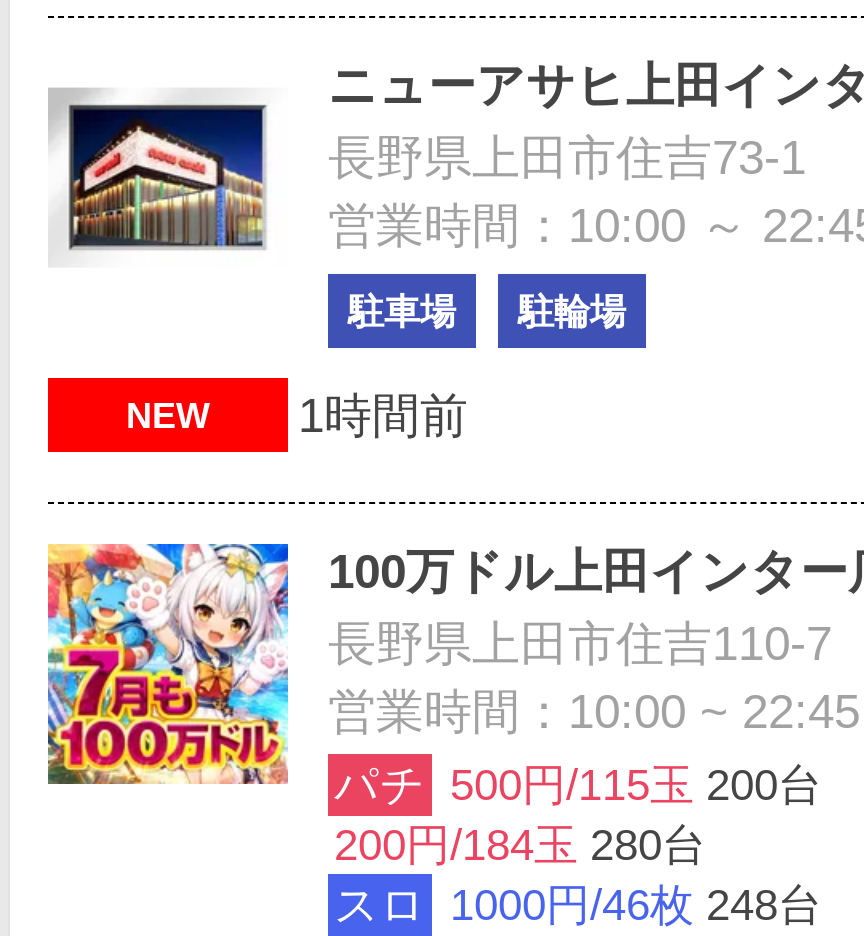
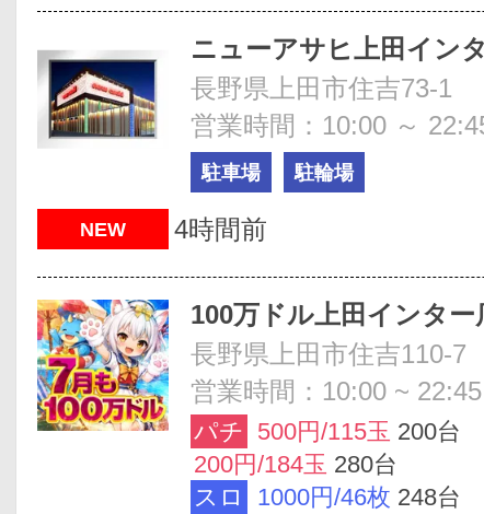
[298,387,468,441] 1時間前 -> [174,214,267,243] 4時間前

